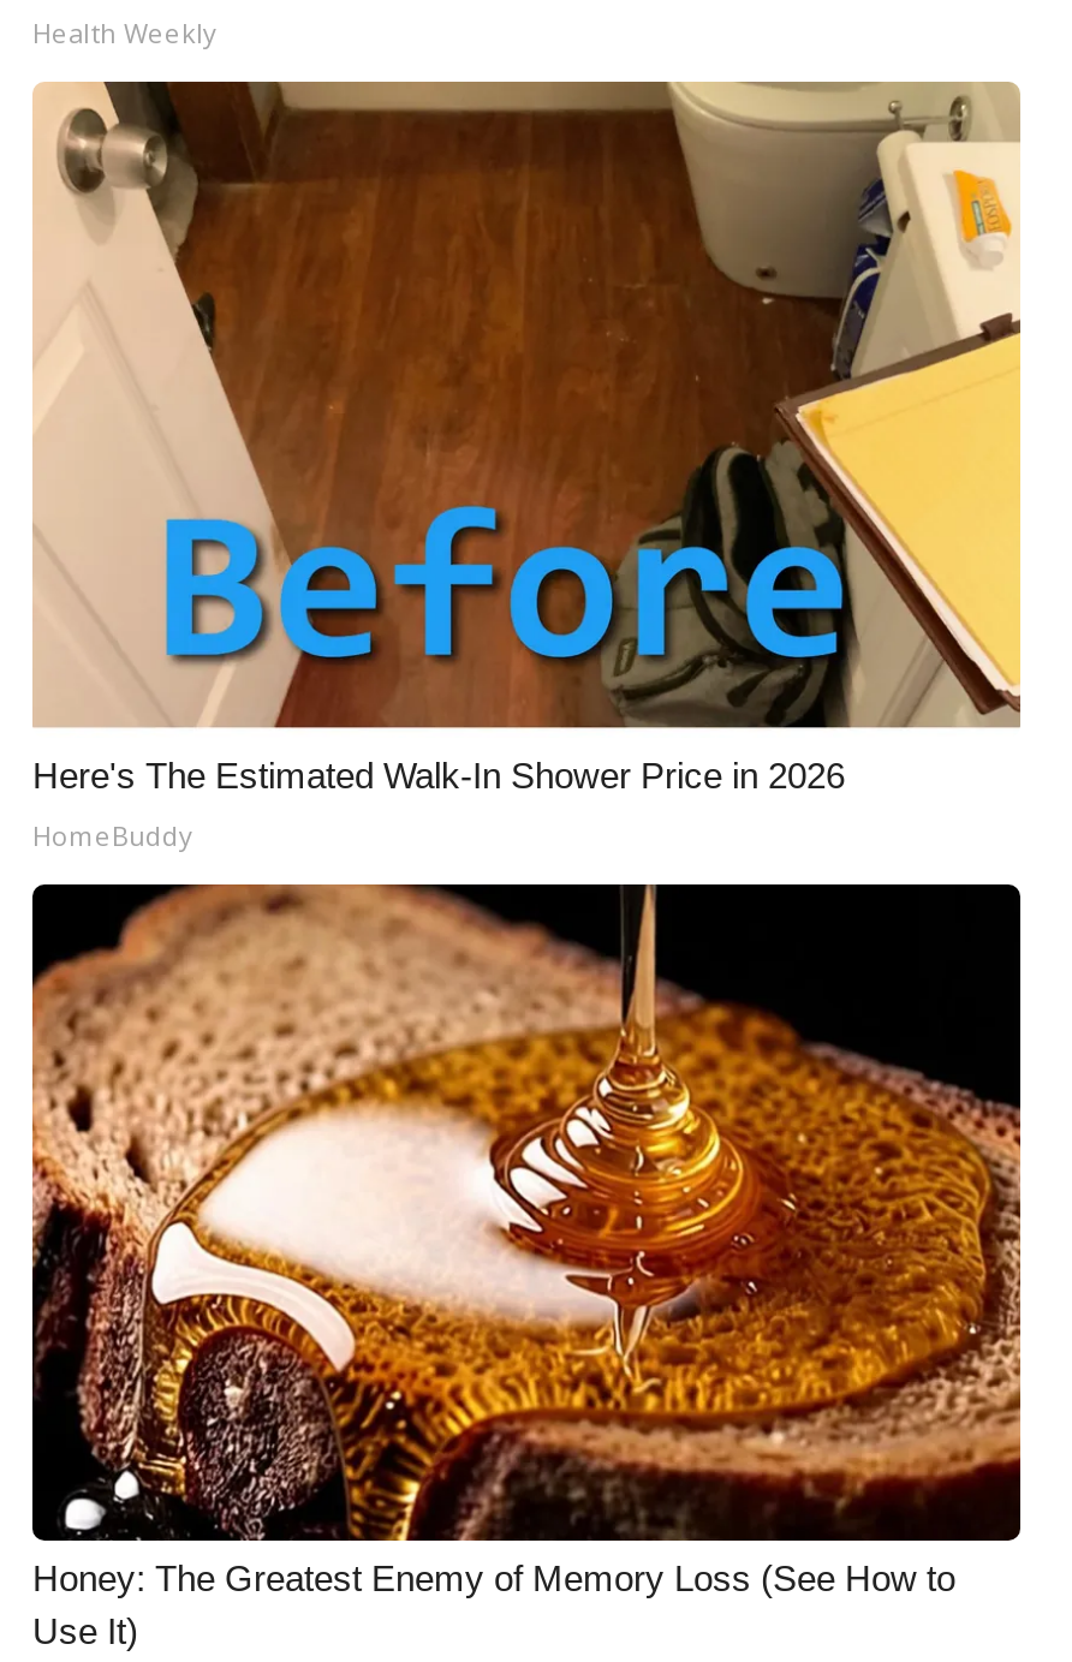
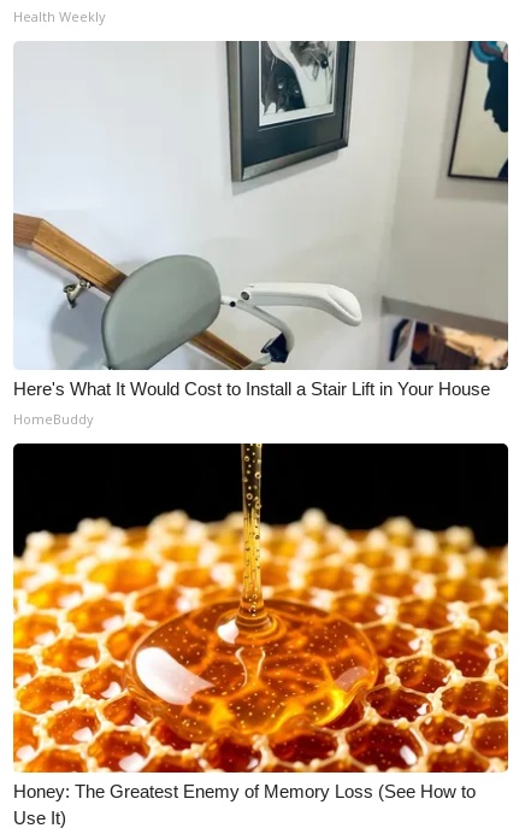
[32,79,1023,796] [image] | Here's The Estimated Walk-In Shower Price in 2026 -> [13,40,509,399] [image] | Here's What It Would Cost to Install a Stair Lift in Your House
[30,882,1023,1543] [image] -> [12,442,509,774] [image]

